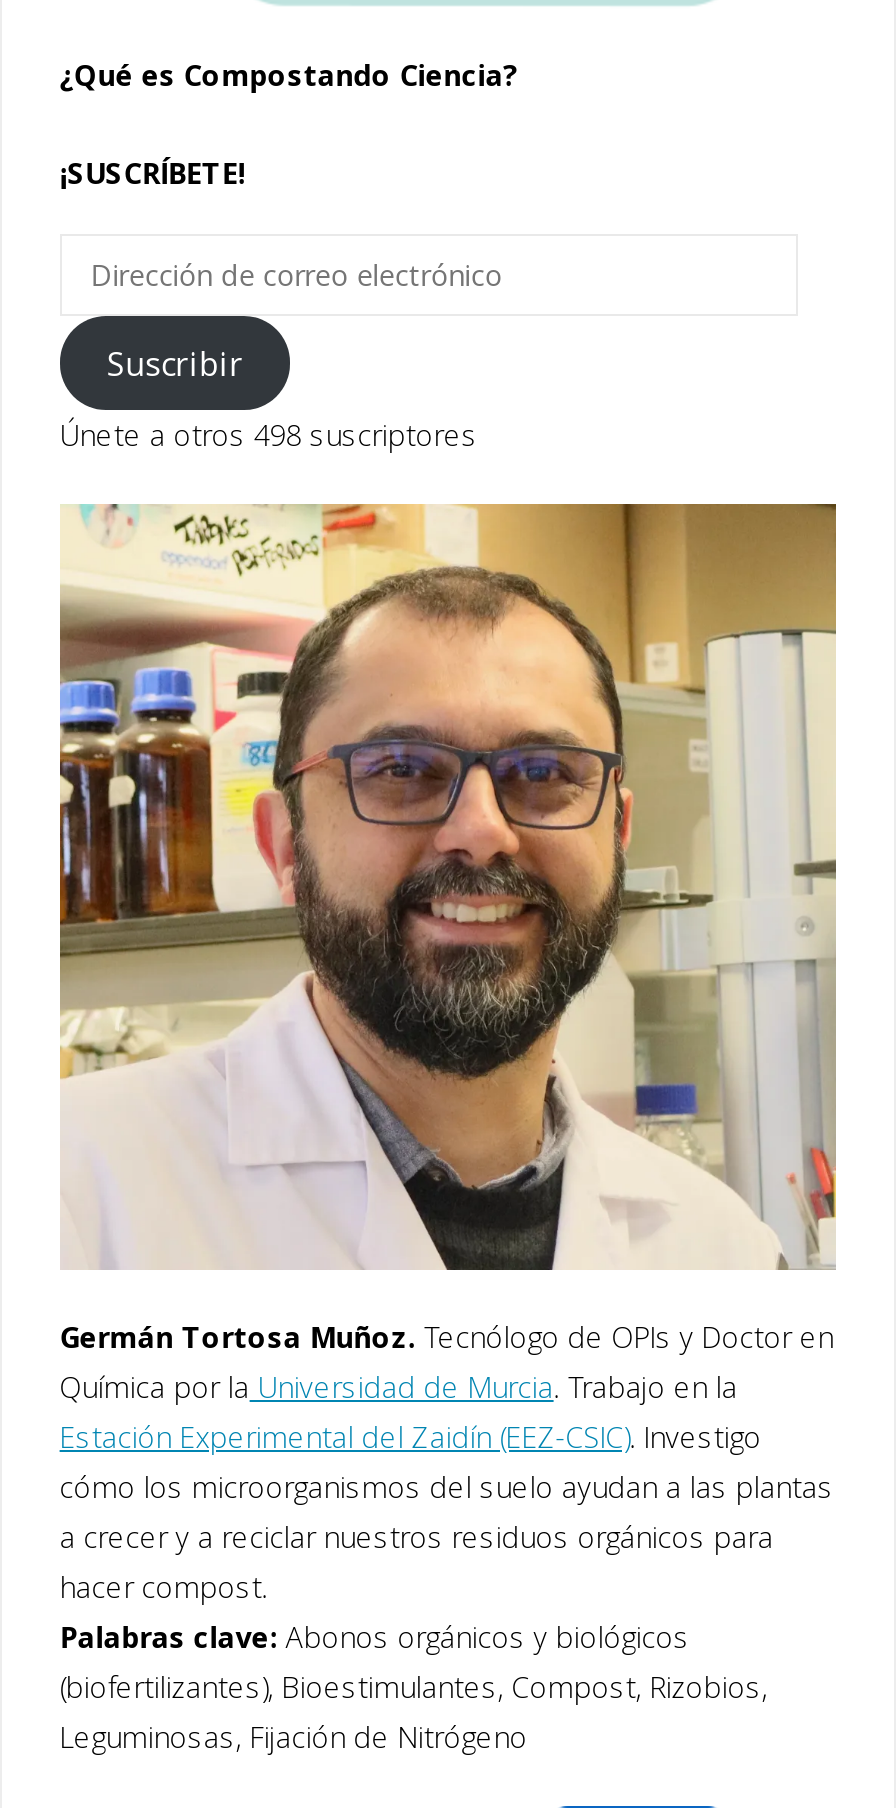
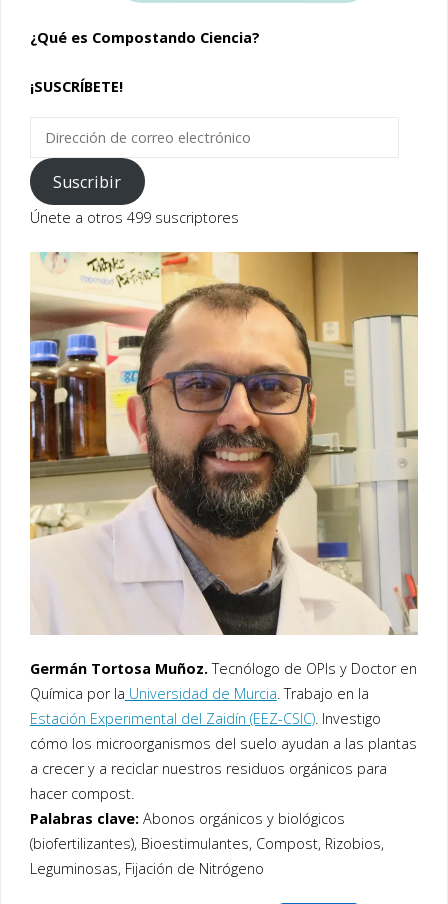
[60,417,478,455] Únete a otros 498 suscriptores -> [30,208,239,227] Únete a otros 499 suscriptores

